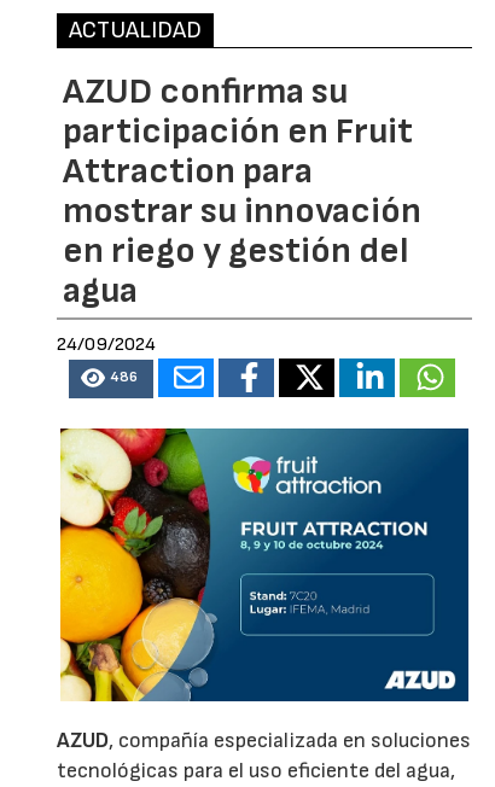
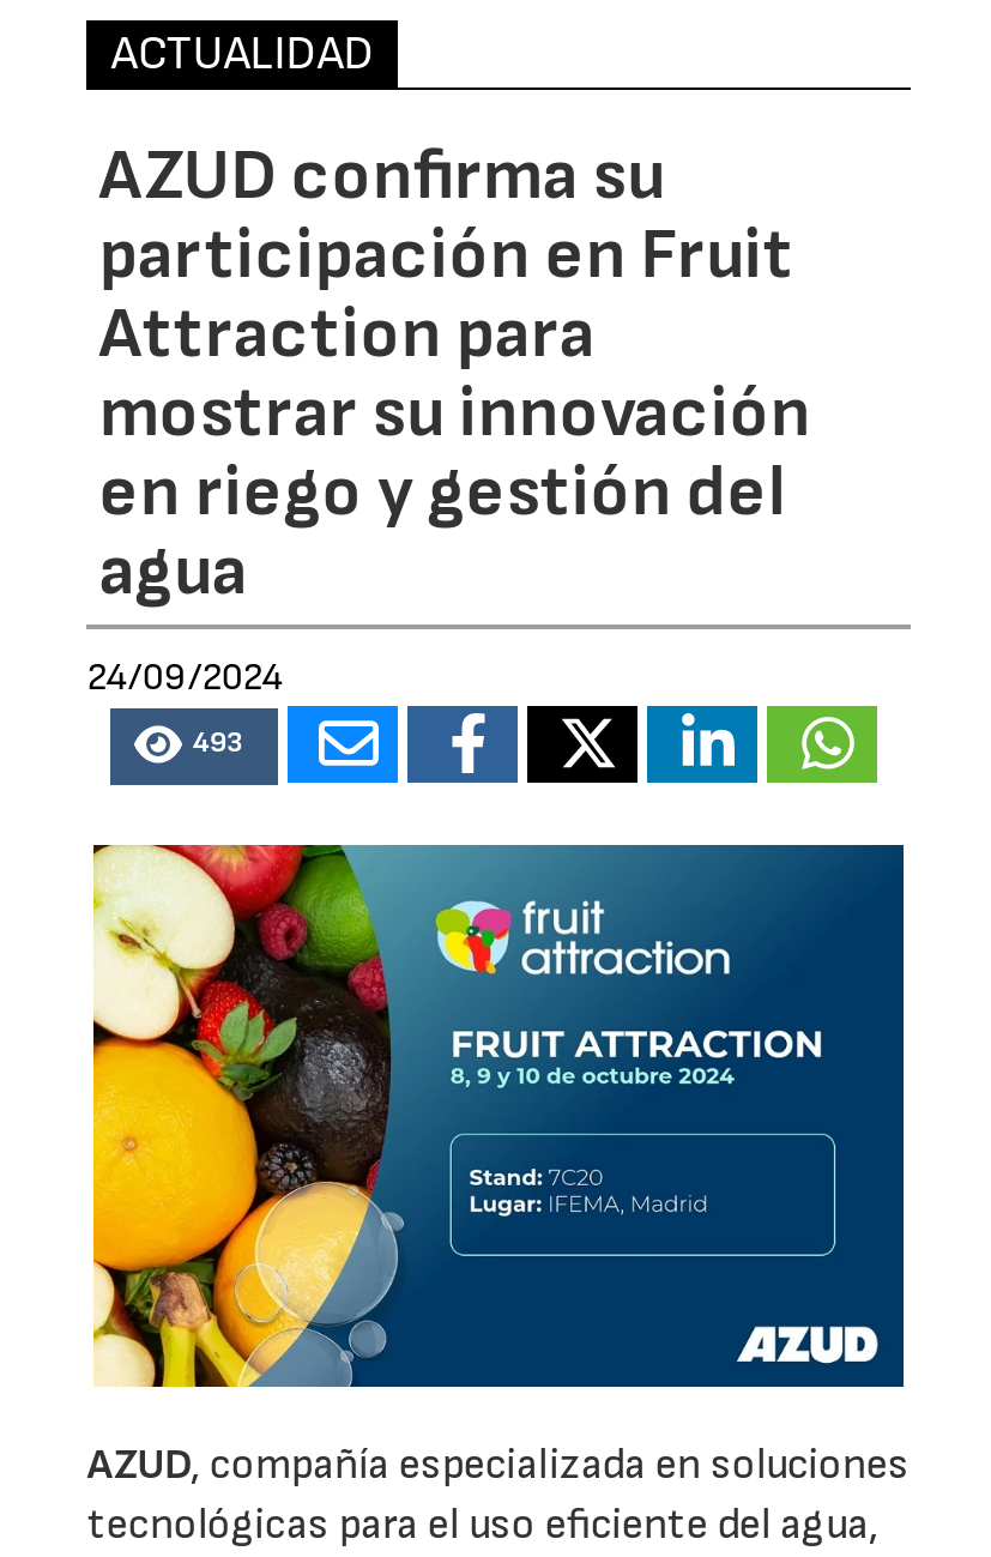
[111,368,137,386] 486 -> [193,725,243,761] 493

